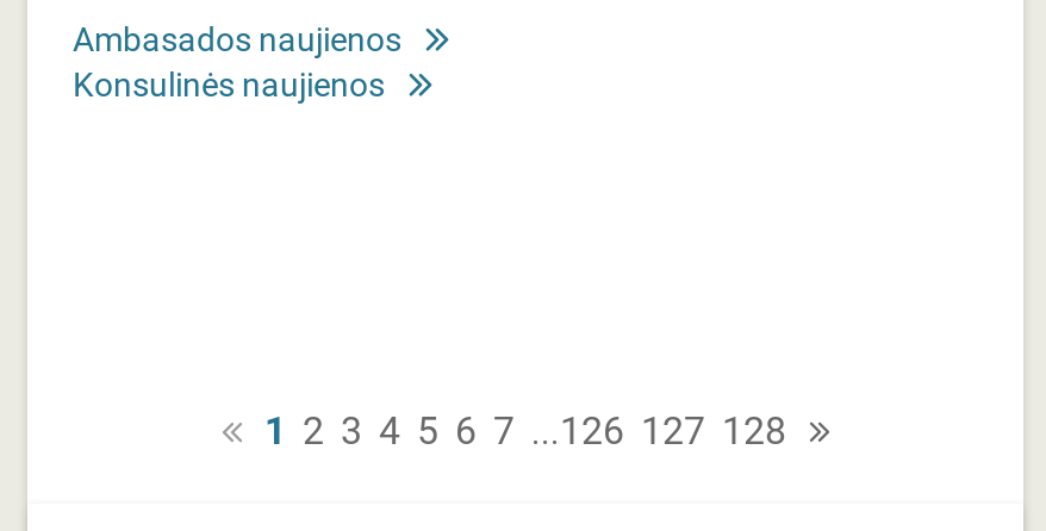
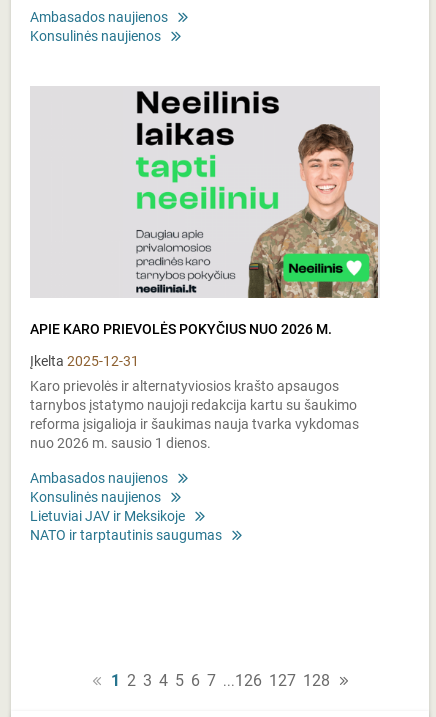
none -> [30,87,380,543] [image] | APIE KARO PRIEVOLĖS POKYČIUS NUO 2026 M. | Įkelta 2025-12-31 | Karo prievolės ir alternatyviosios krašto apsaugos | tarnybos įstatymo naujoji redakcija kartu su šaukimo | reforma įsigalioja ir šaukimas nauja tvarka vykdomas | nuo 2026 m. sausio 1 dienos. | Ambasados naujienos | Konsulinės naujienos | Lietuviai JAV ir Meksikoje | NATO ir tarptautinis saugumas

